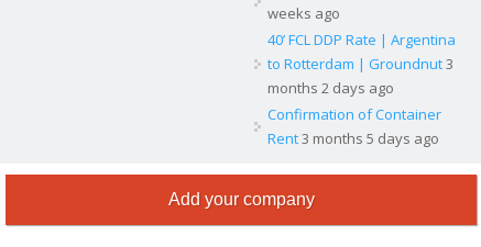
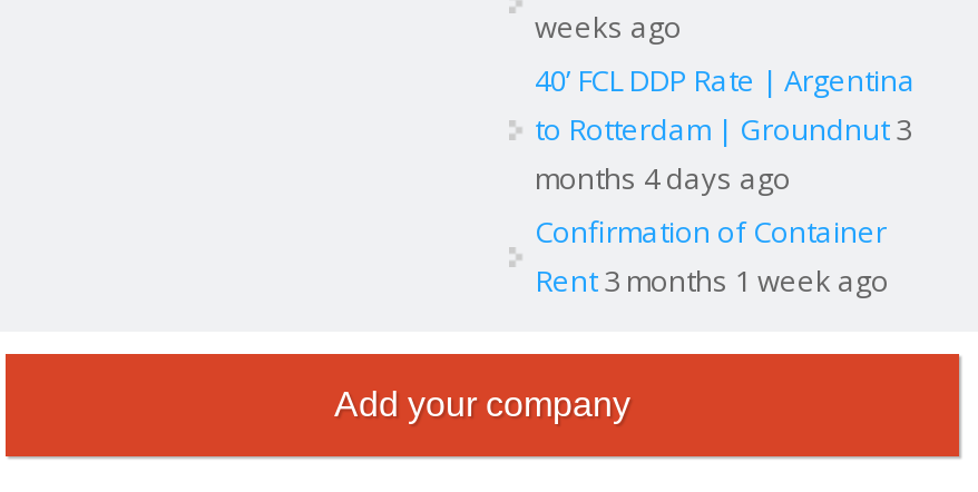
[267,78,393,98] months 2 days ago -> [535,158,791,198] months 4 days ago
[267,128,439,148] Rent 3 months 5 days ago -> [535,260,889,301] Rent 3 months 1 week ago

